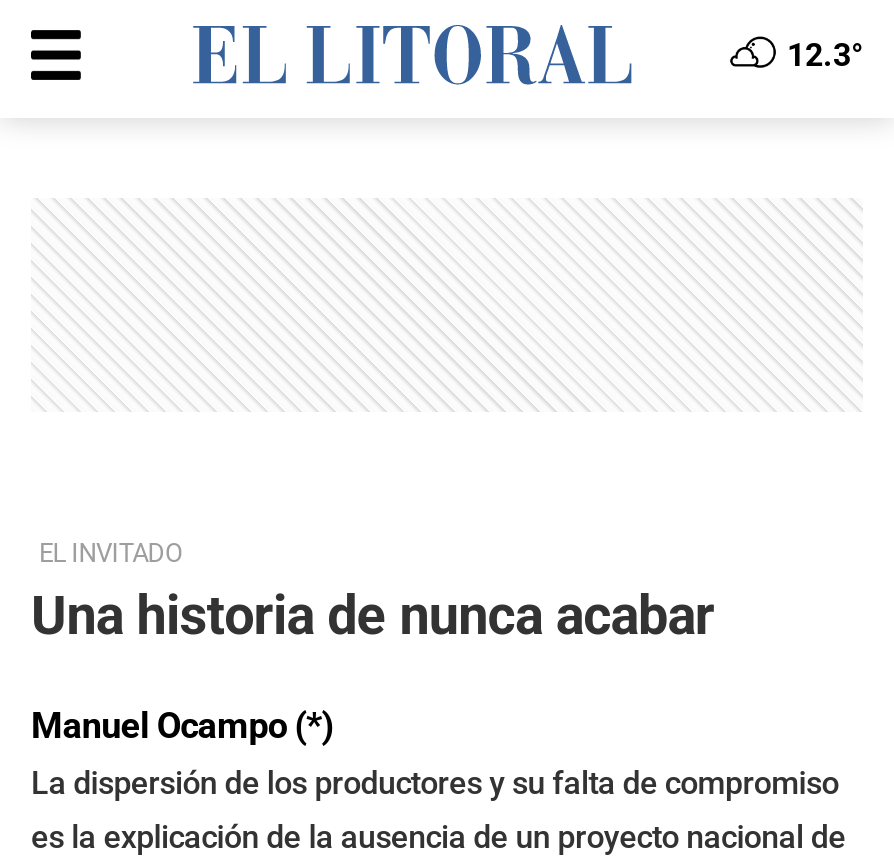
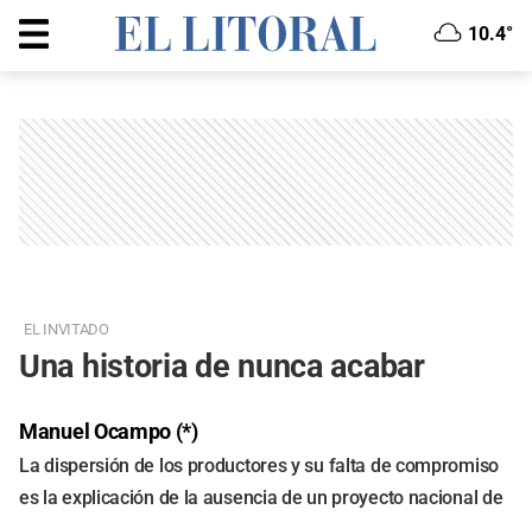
[787,35,863,73] 12.3° -> [468,22,513,44] 10.4°

